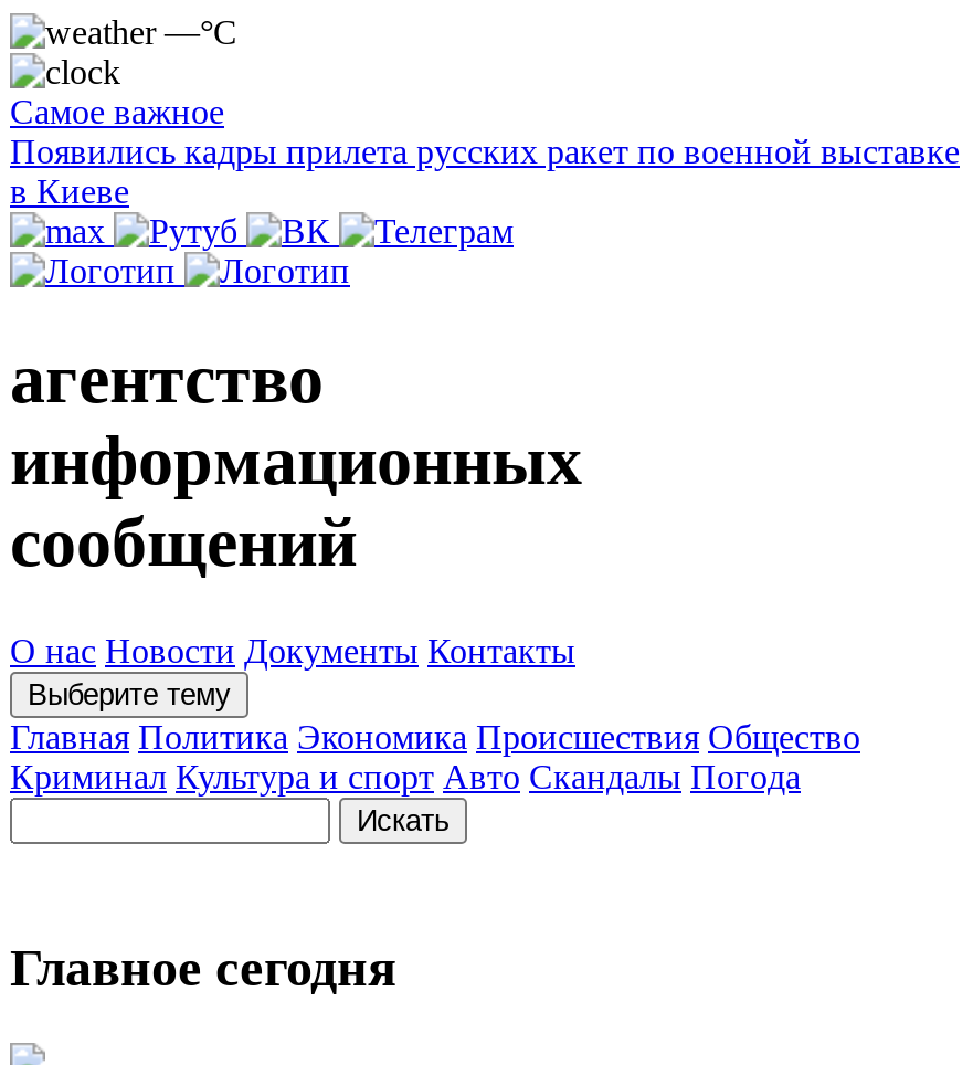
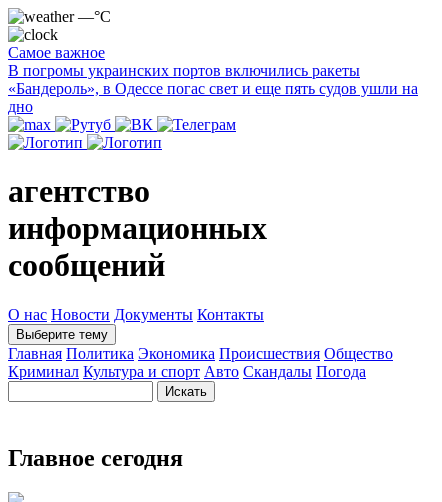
[10,133,960,210] Появились кадры прилета русских ракет по военной выставке | в Киеве -> [8,62,418,115] В погромы украинских портов включились ракеты | «Бандероль», в Одессе погас свет и еще пять судов ушли на | дно

